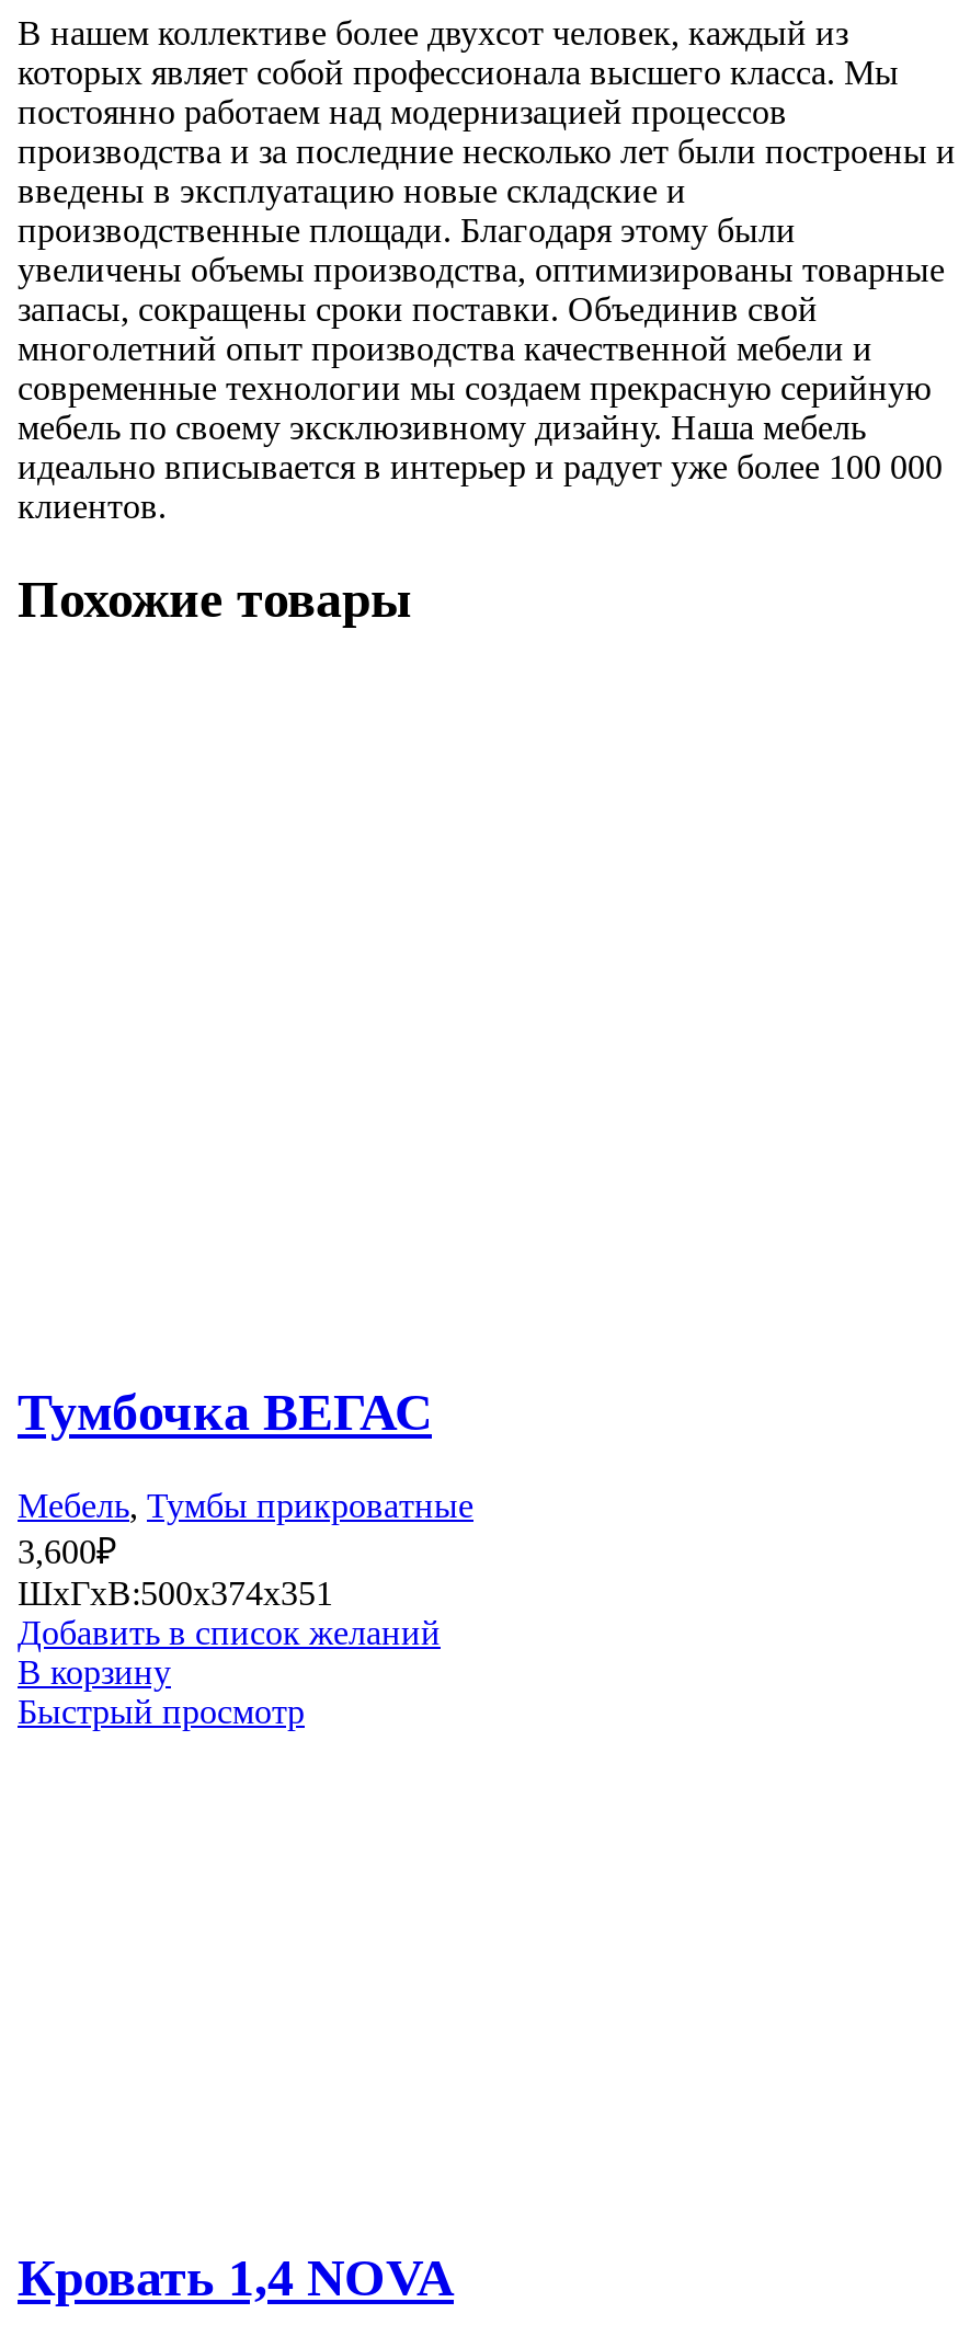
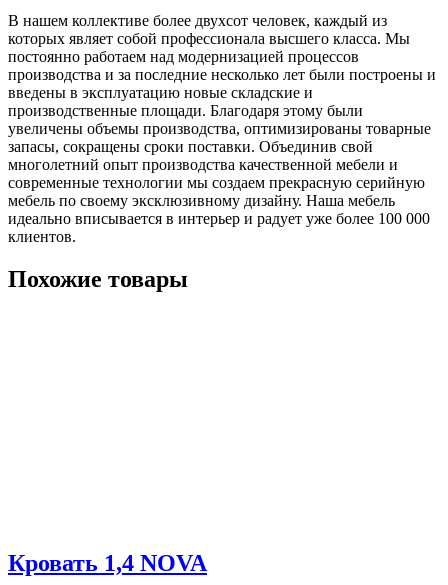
[18,1383,473,1729] Тумбочка ВЕГАС | Мебель, Тумбы прикроватные | 3,600₽ | ШхГхВ:500х374х351 | Добавить в список желаний | В корзину | Быстрый просмотр -> none

